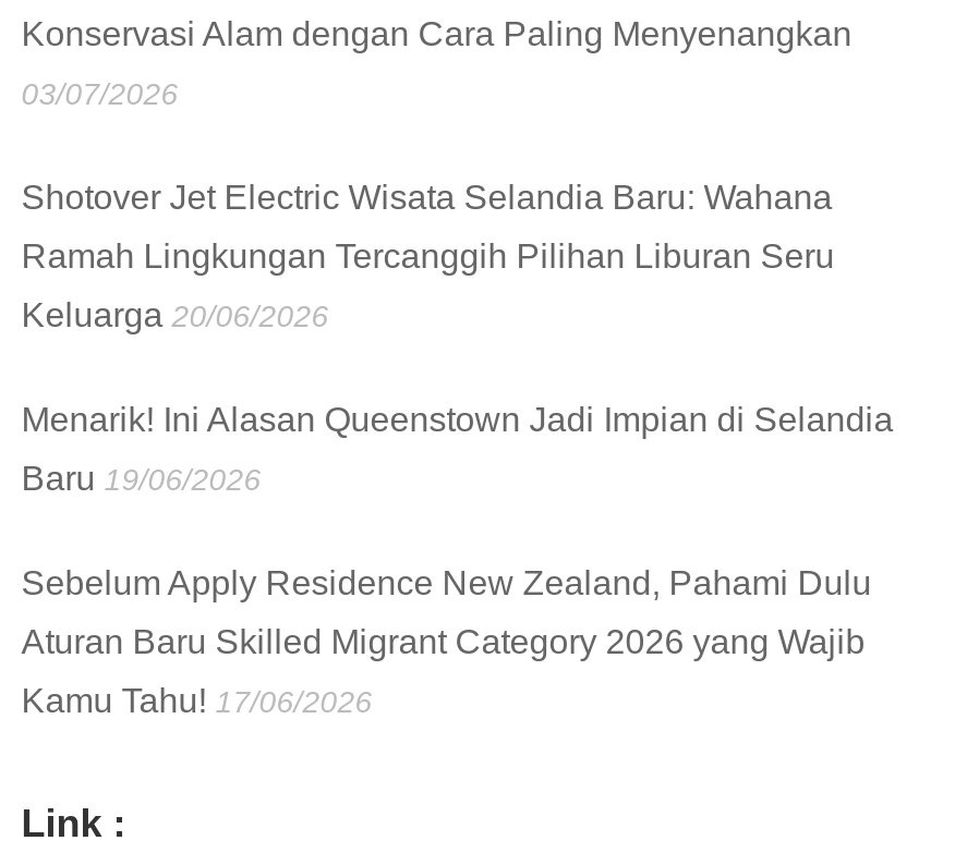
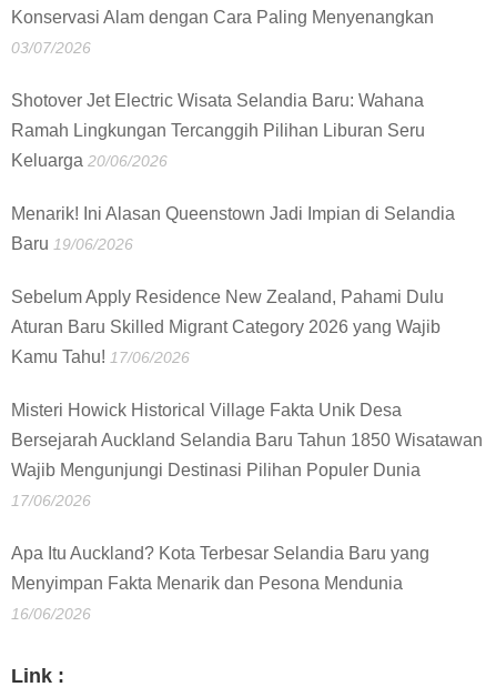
none -> [11,401,483,623] Misteri Howick Historical Village Fakta Unik Desa | Bersejarah Auckland Selandia Baru Tahun 1850 Wisatawan | Wajib Mengunjungi Destinasi Pilihan Populer Dunia | 17/06/2026 | Apa Itu Auckland? Kota Terbesar Selandia Baru yang | Menyimpan Fakta Menarik dan Pesona Mendunia | 16/06/2026

